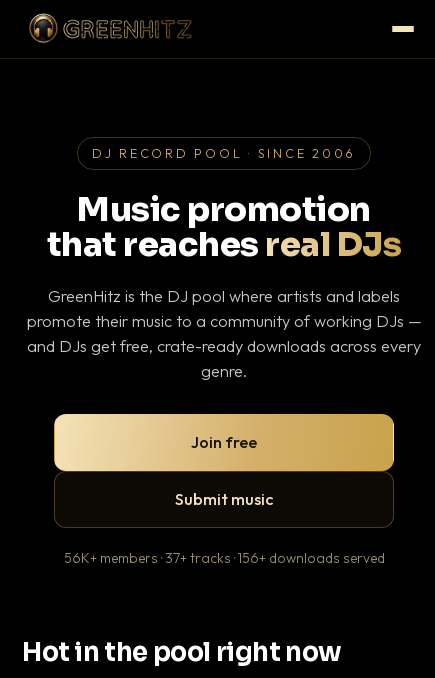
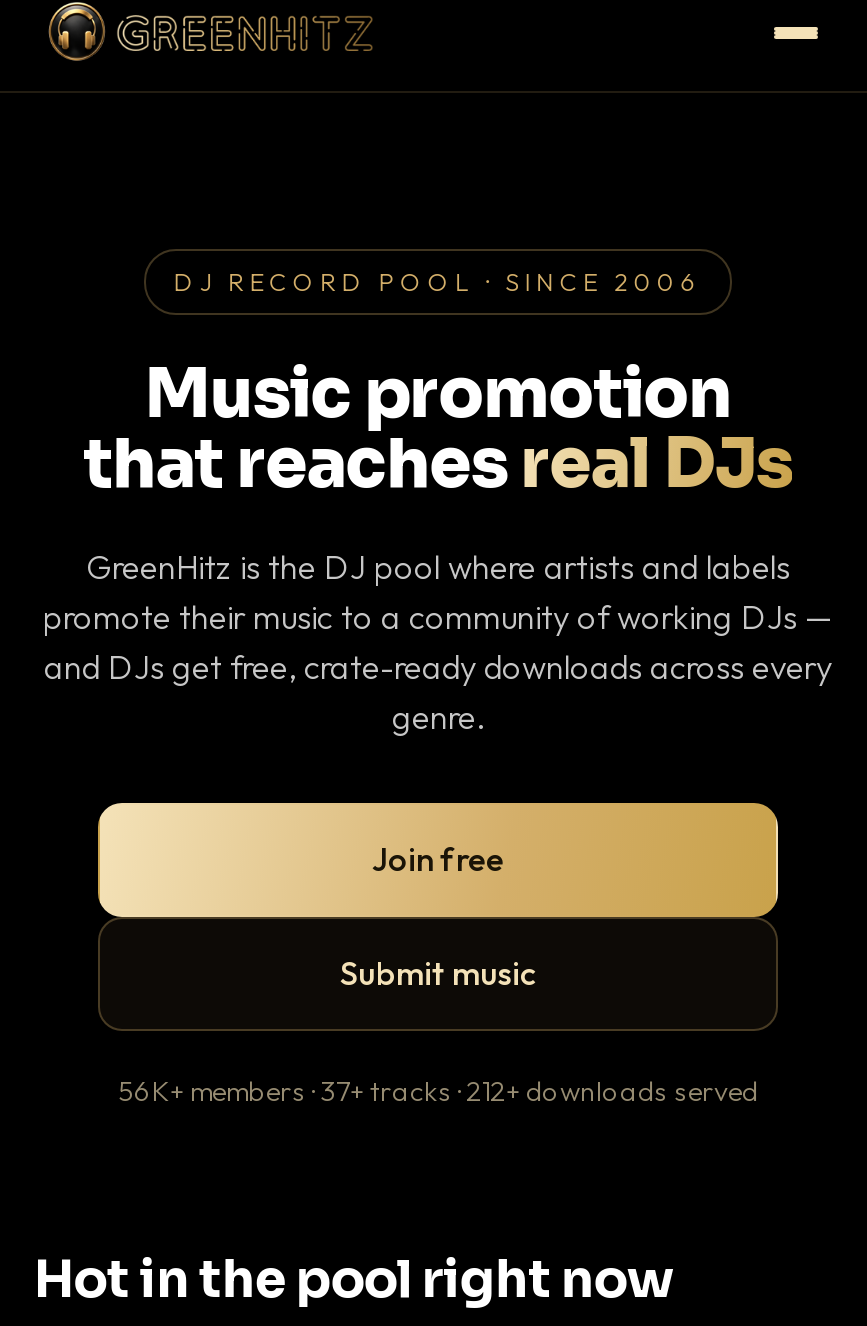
[63,549,384,567] 56K+ members · 37+ tracks · 156+ downloads served -> [118,1073,758,1109] 56K+ members · 37+ tracks · 212+ downloads served

